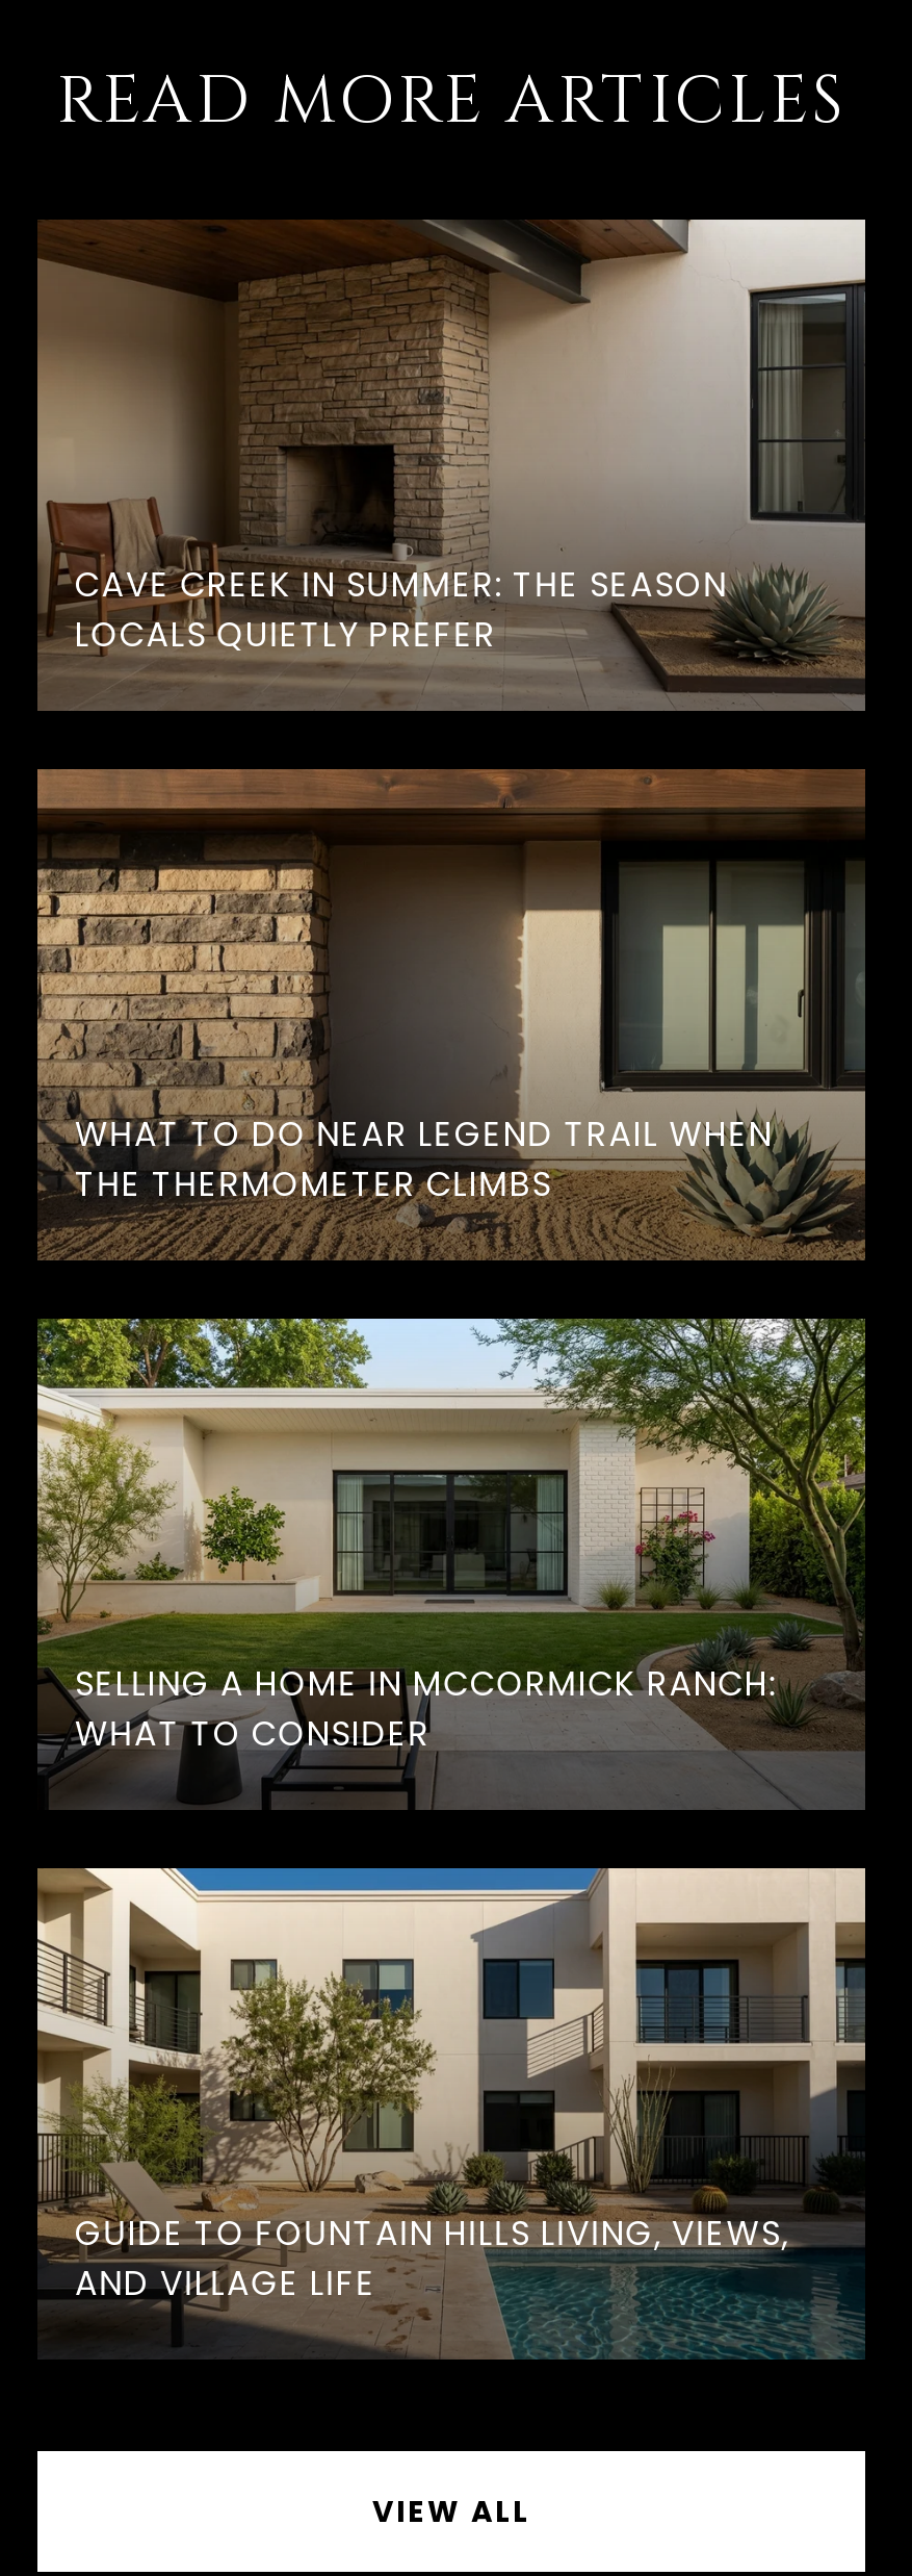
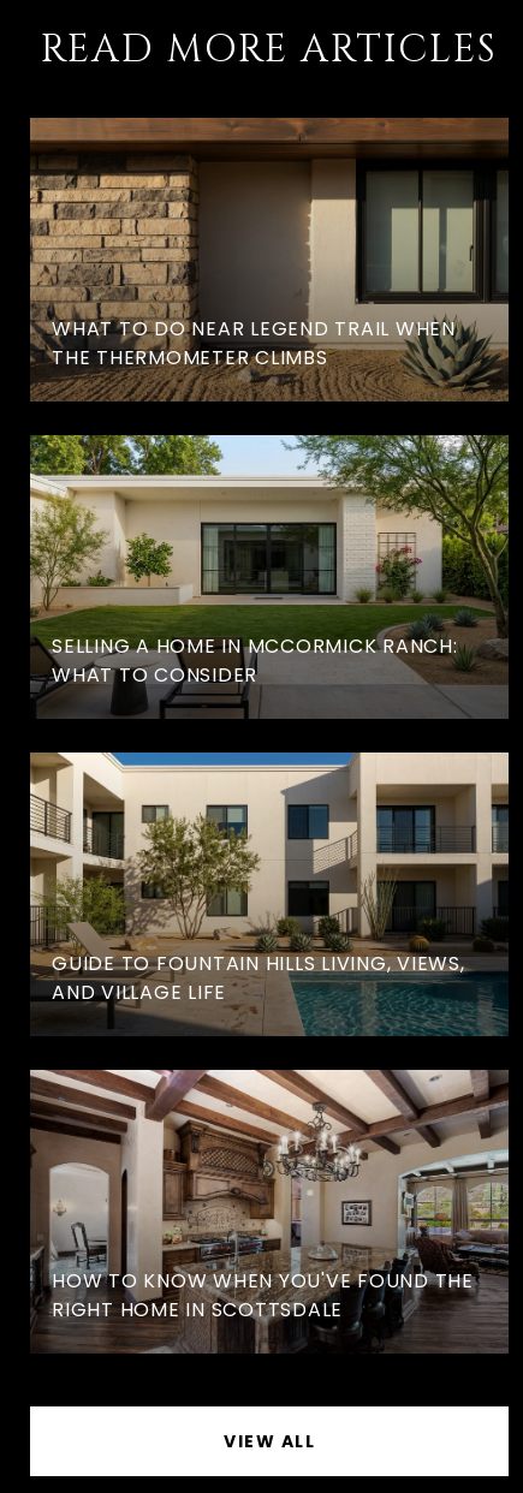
[37,218,867,711] [image] | CAVE CREEK IN SUMMER: THE SEASON | LOCALS QUIETLY PREFER -> none
moved [33,767,865,2307] -> [28,117,509,1006]: [image] | WHAT TO DO NEAR LEGEND TRAIL WHEN | THE THERMOMETER CLIMBS | SELLING A HOME IN MCCORMICK RANCH: | WHAT TO CONSIDER | GUIDE TO FOUNTAIN HILLS LIVING, VIEWS, | AND VILLAGE LIFE
none -> [30,1069,510,1354] [image] | HOW TO KNOW WHEN YOU'VE FOUND THE | RIGHT HOME IN SCOTTSDALE

